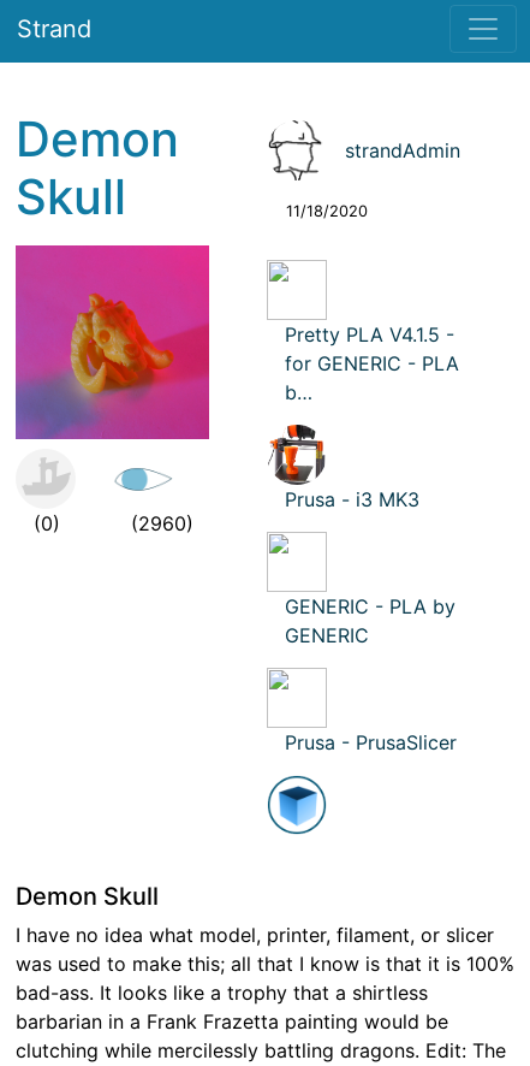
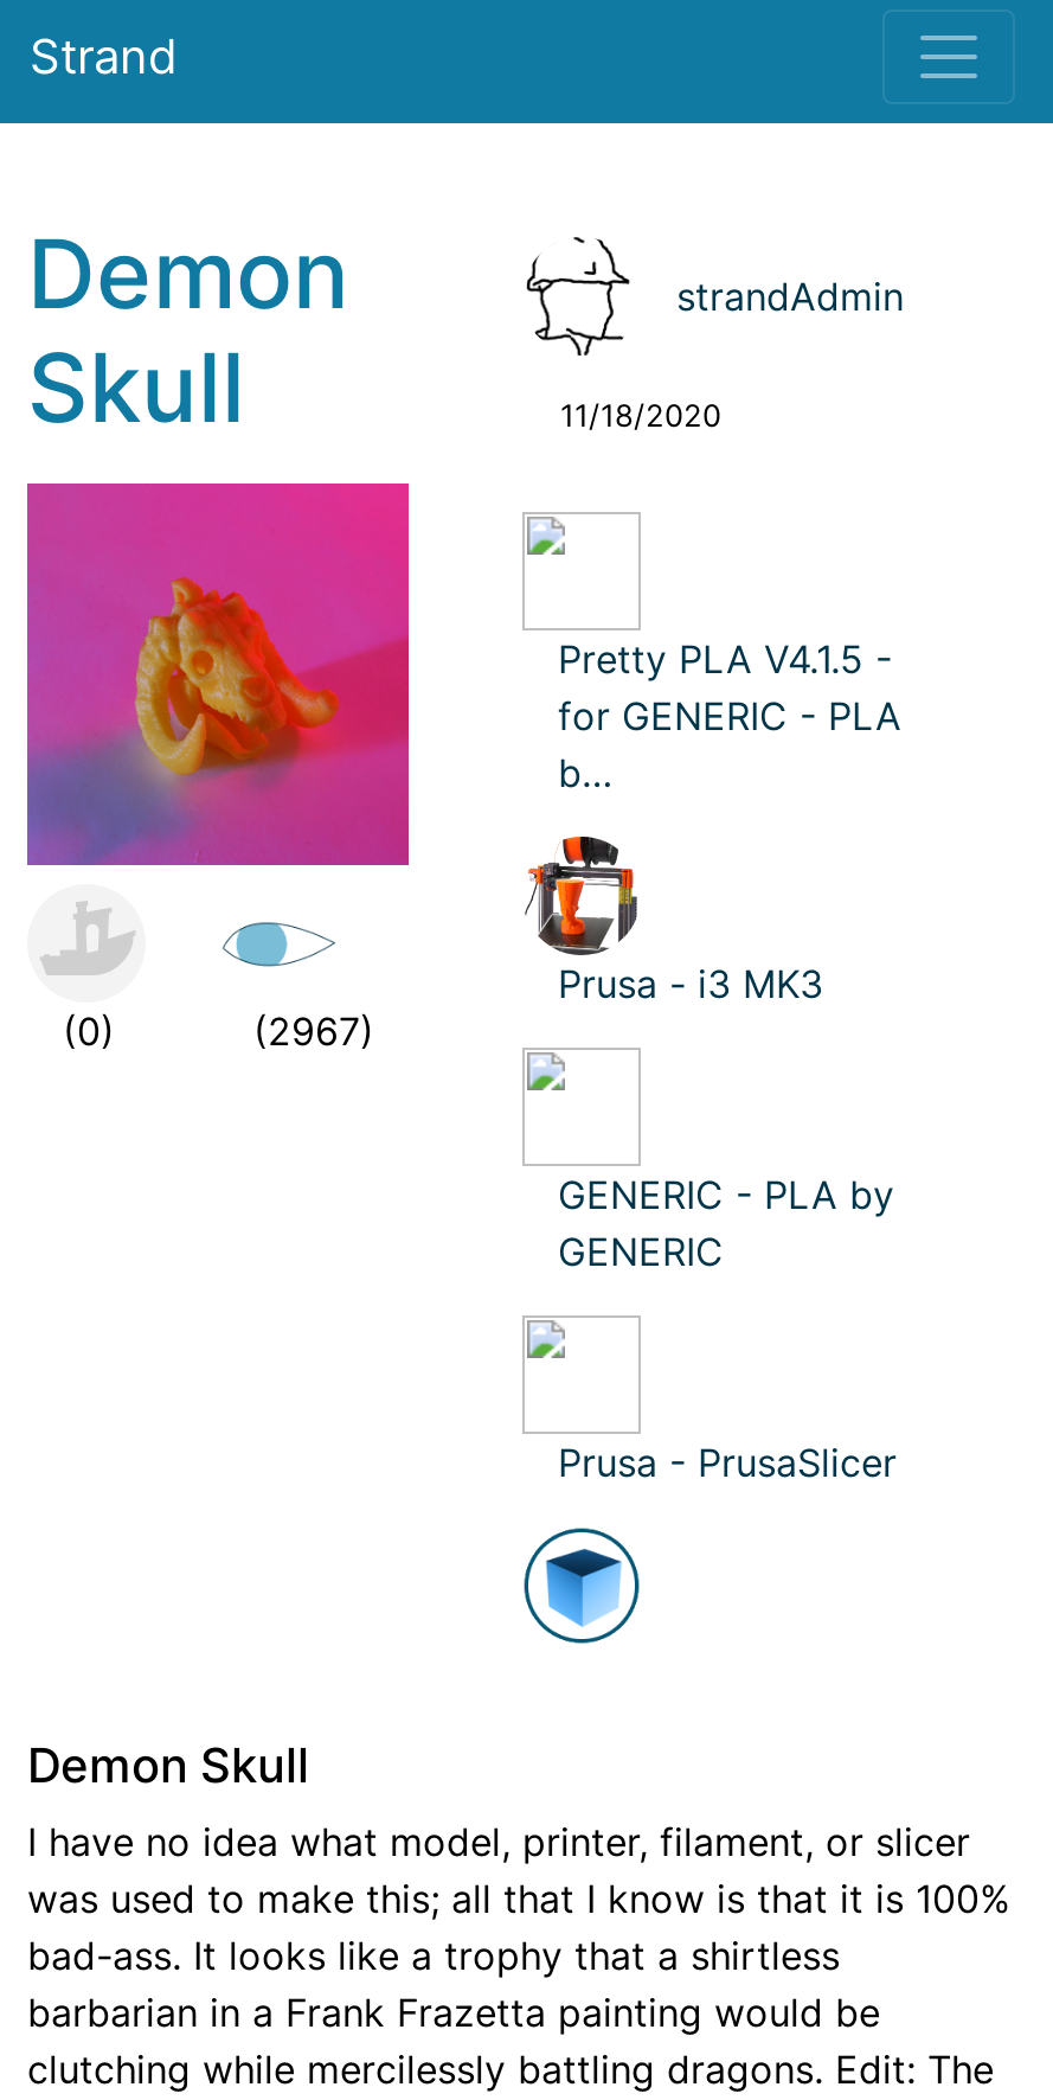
[130,511,193,535] (2960) -> [253,1007,374,1055] (2967)

